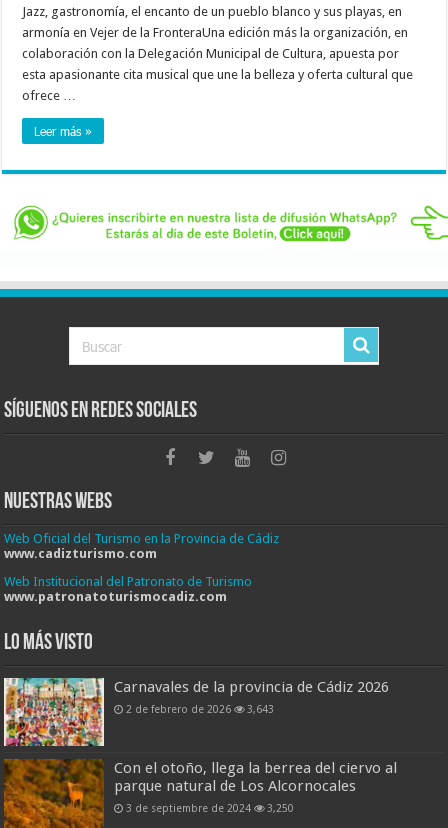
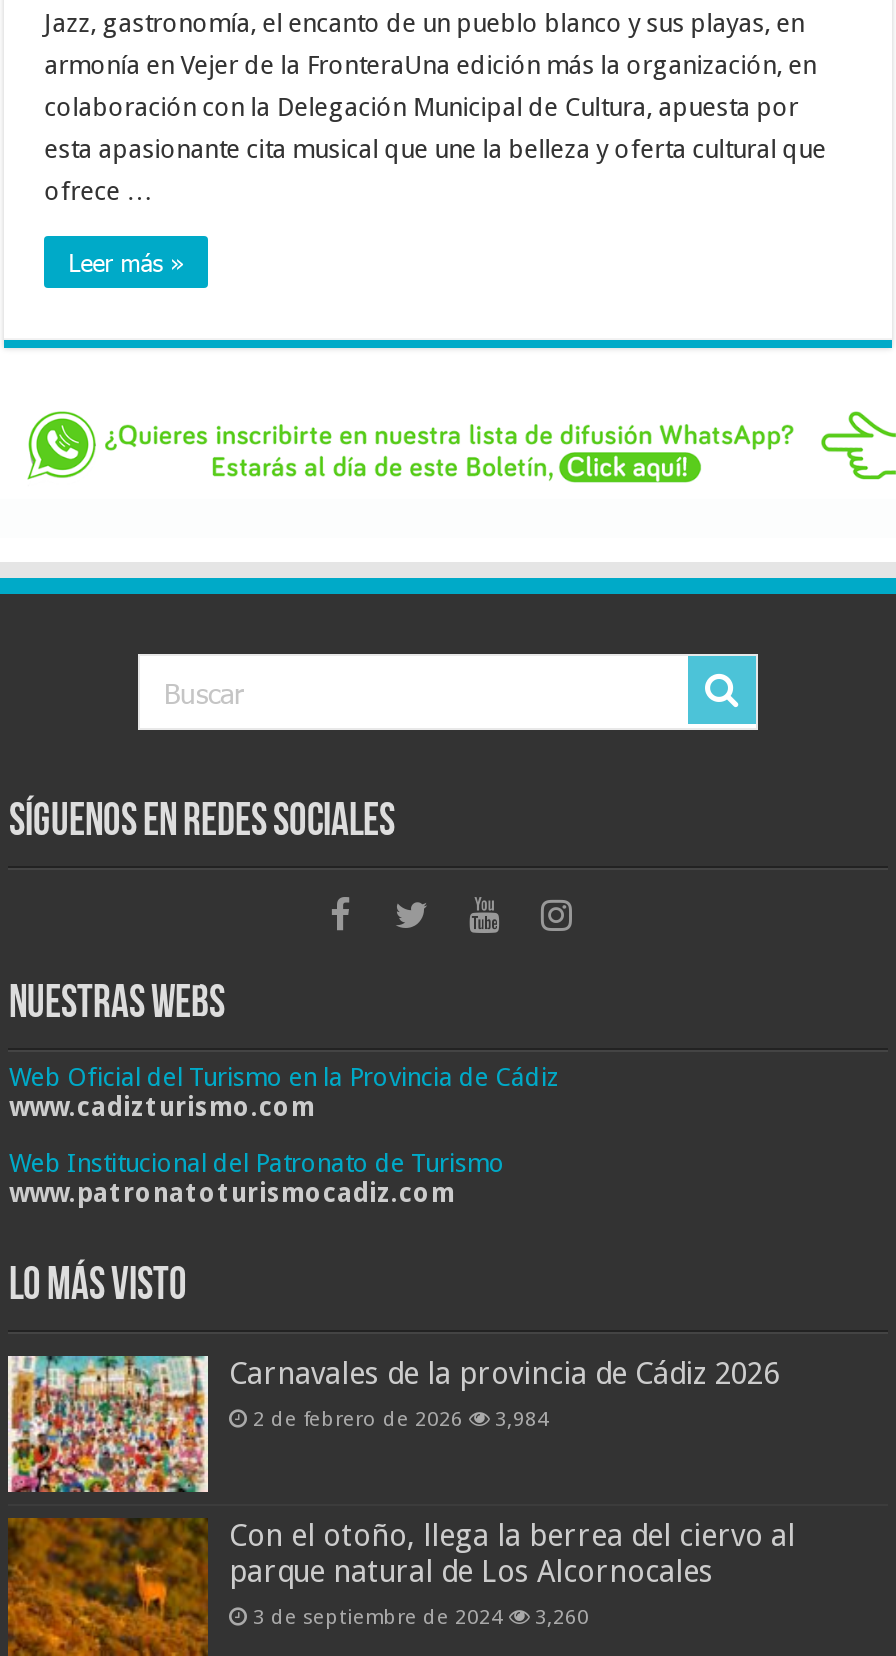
[126,703,274,715] 2 de febrero de 2026 3,643 -> [253,1407,549,1431] 2 de febrero de 2026 3,984
[126,802,294,814] 3 de septiembre de 2024 3,250 -> [253,1605,589,1629] 3 de septiembre de 2024 3,260

